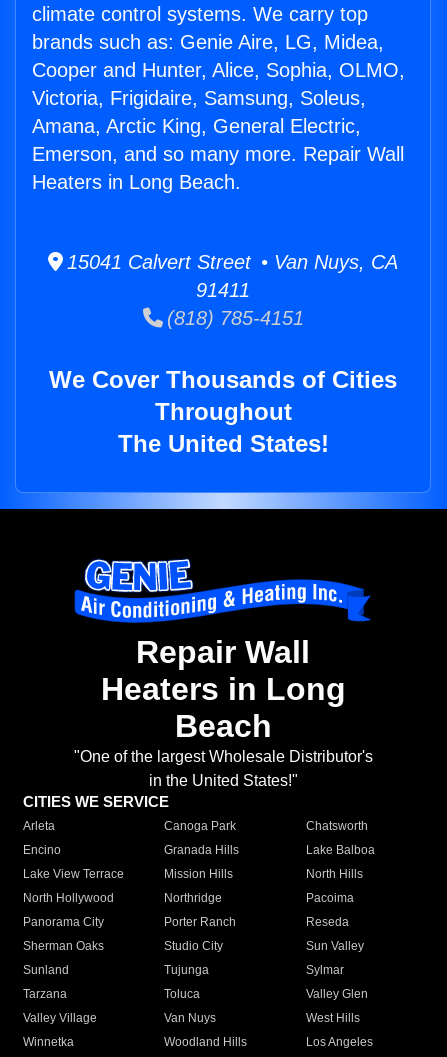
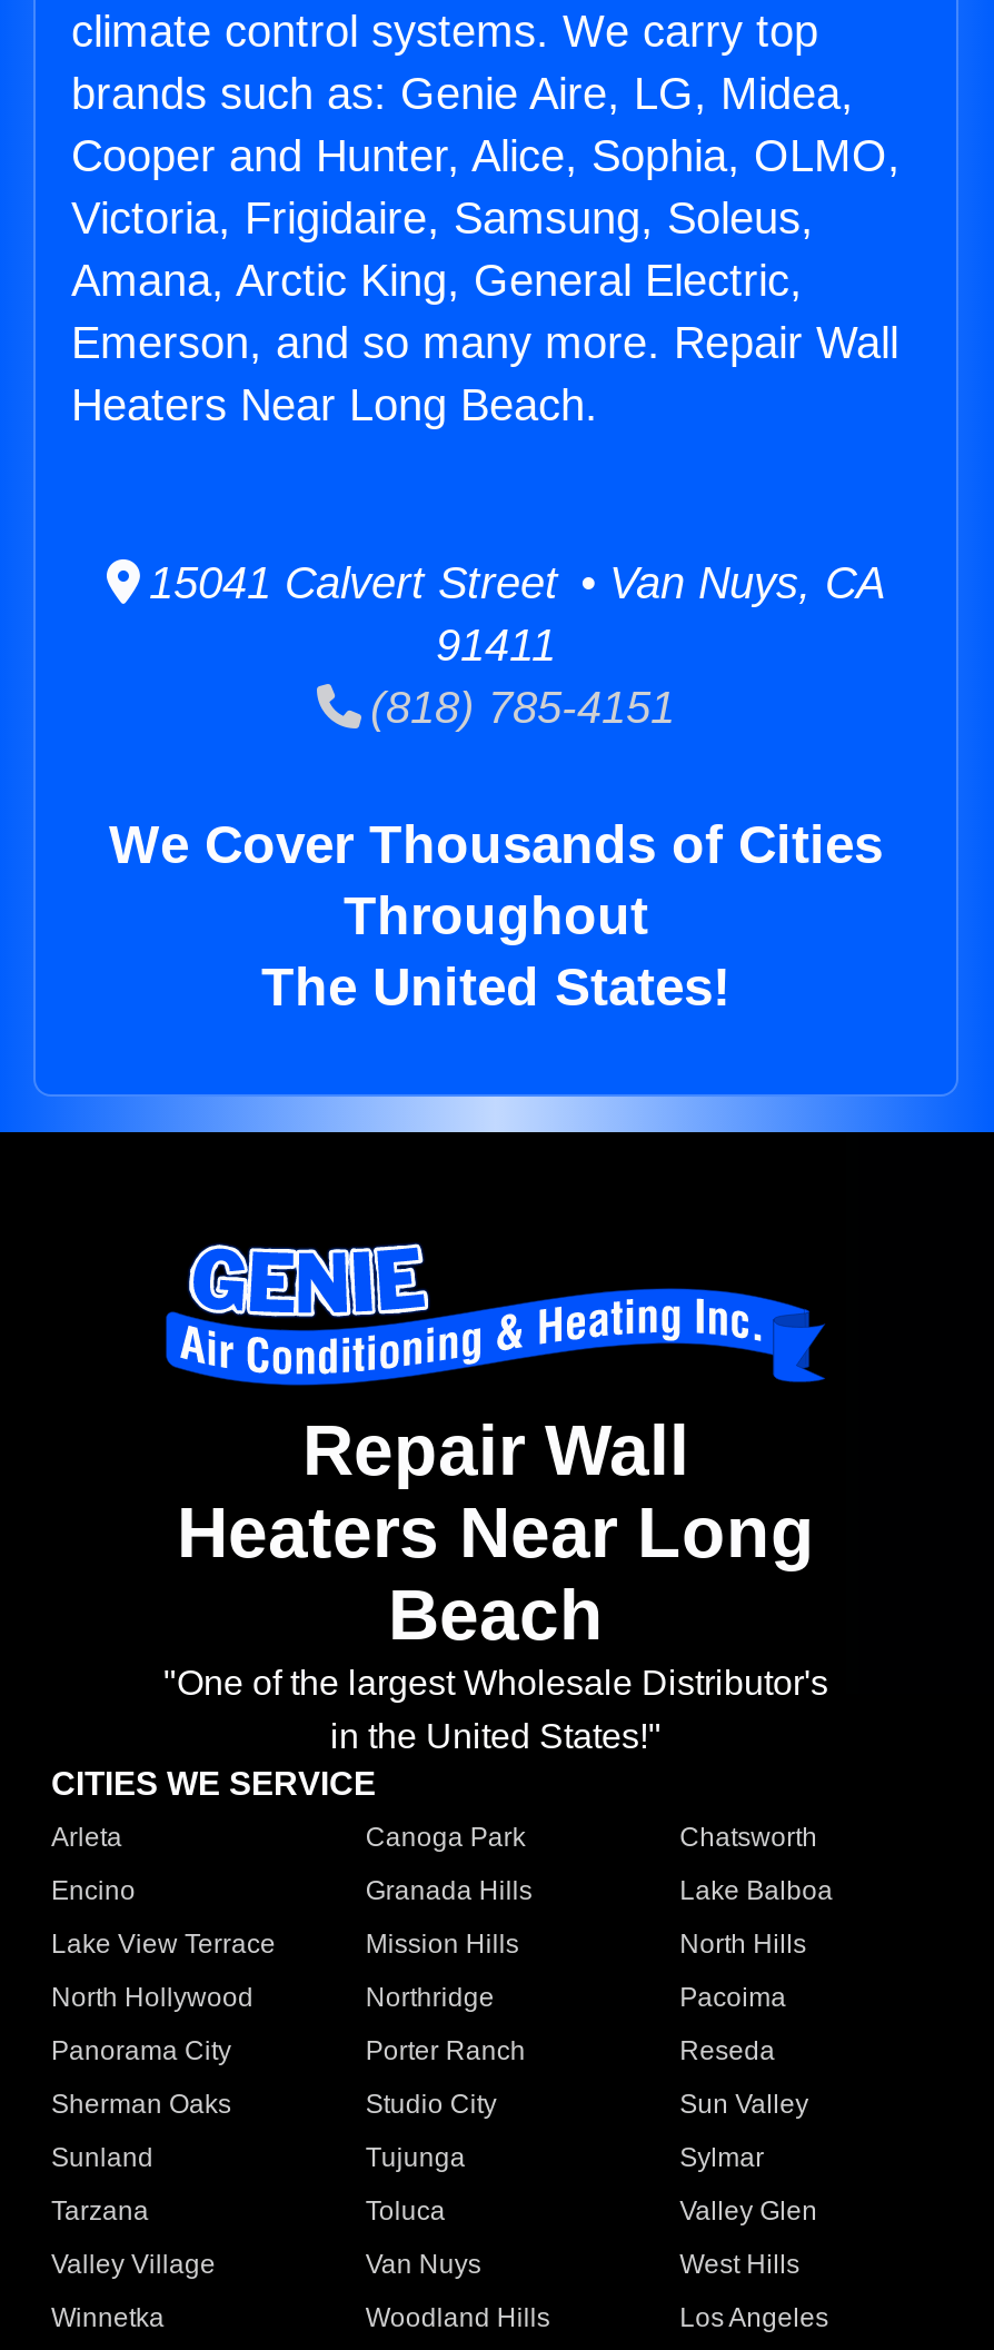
[32,171,241,193] Heaters in Long Beach. -> [71,381,598,430] Heaters Near Long Beach.
[100,671,345,707] Heaters in Long -> [177,1493,815,1573] Heaters Near Long

